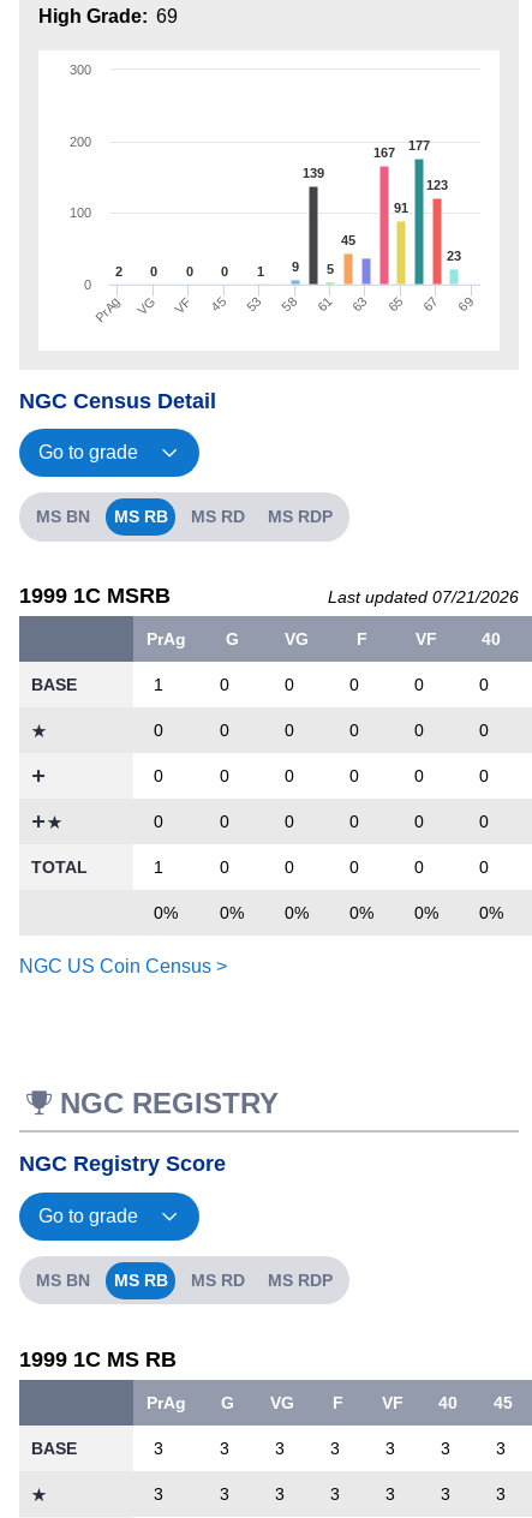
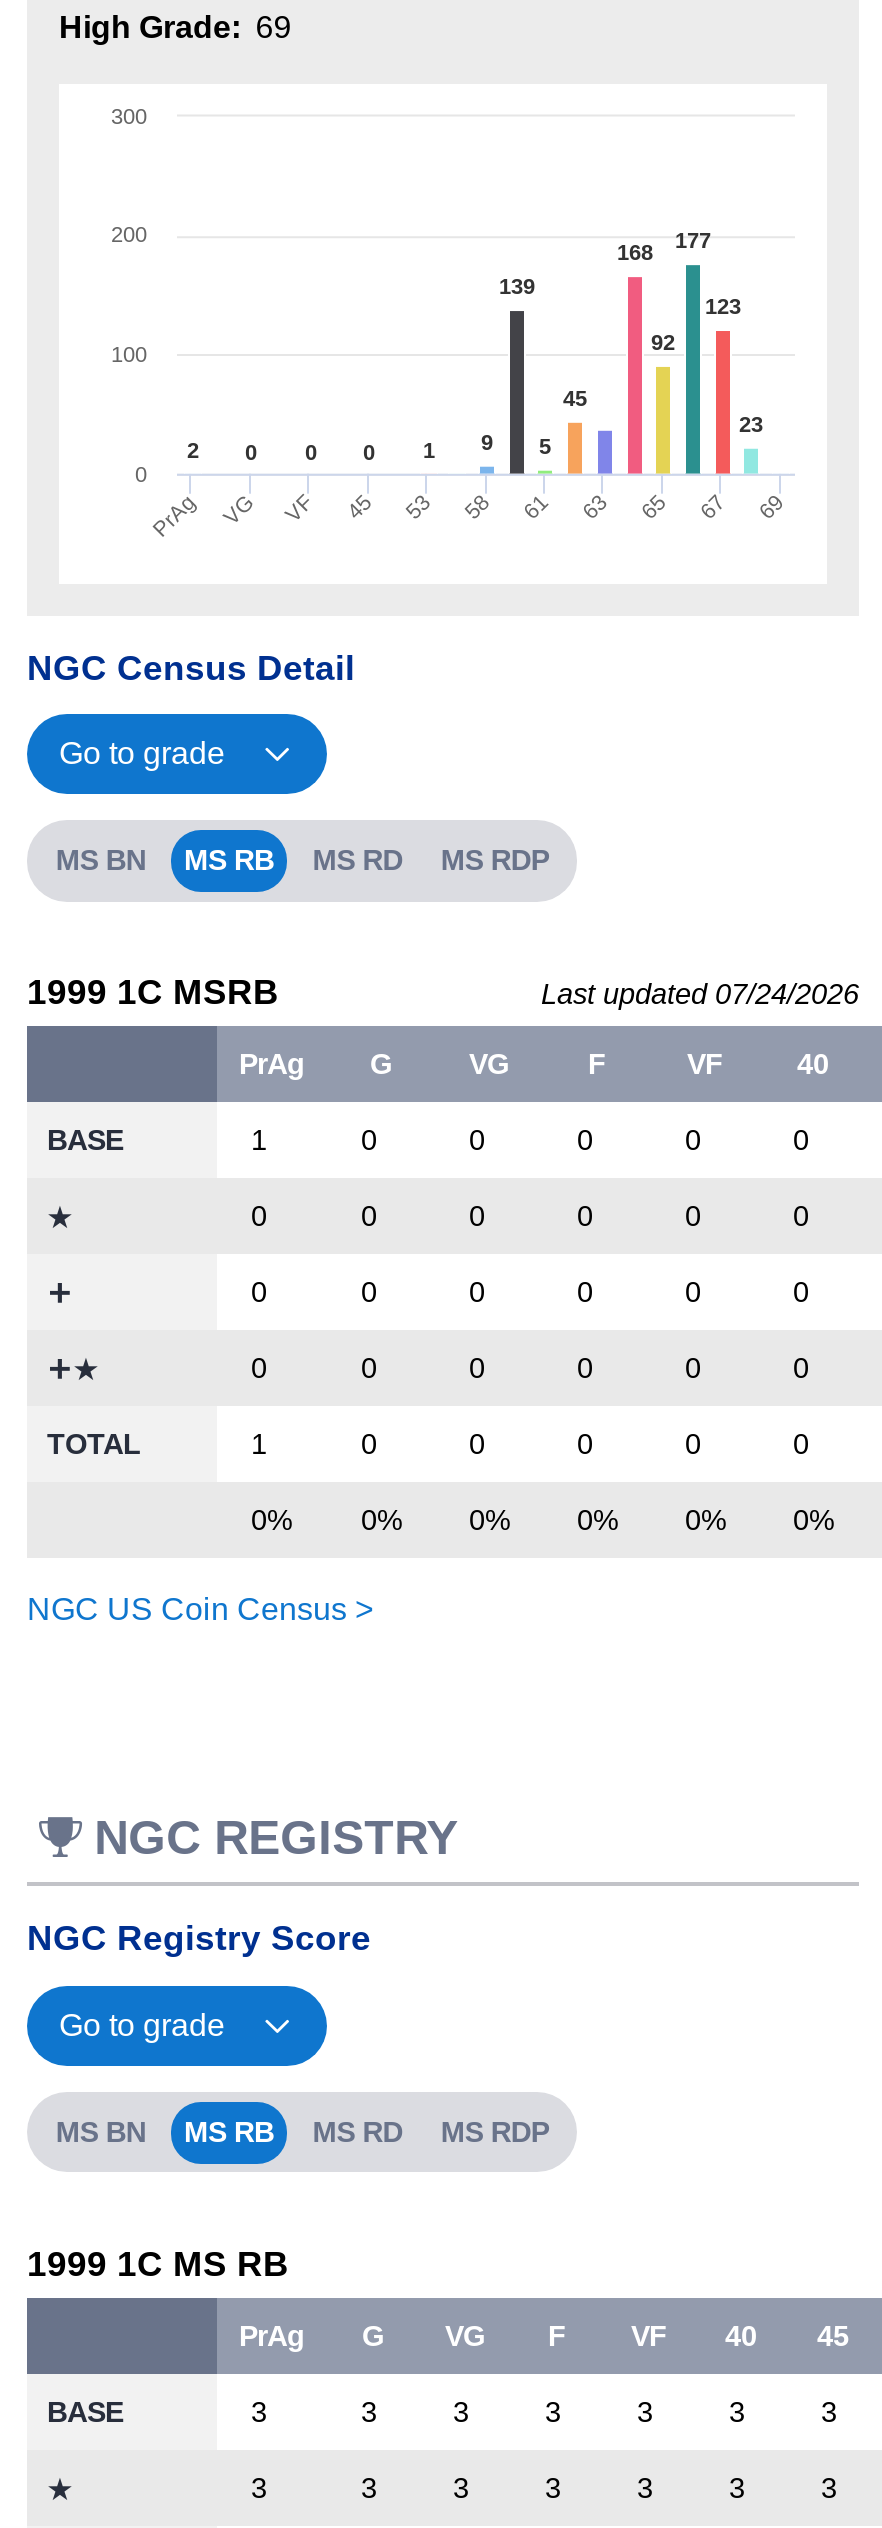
[373,138,430,160] 167 177 -> [617,228,711,265] 168 177
[394,201,408,215] 91 -> [651,330,675,355] 92
[328,587,519,606] Last updated 07/21/2026 -> [541,978,859,1010] Last updated 07/24/2026

